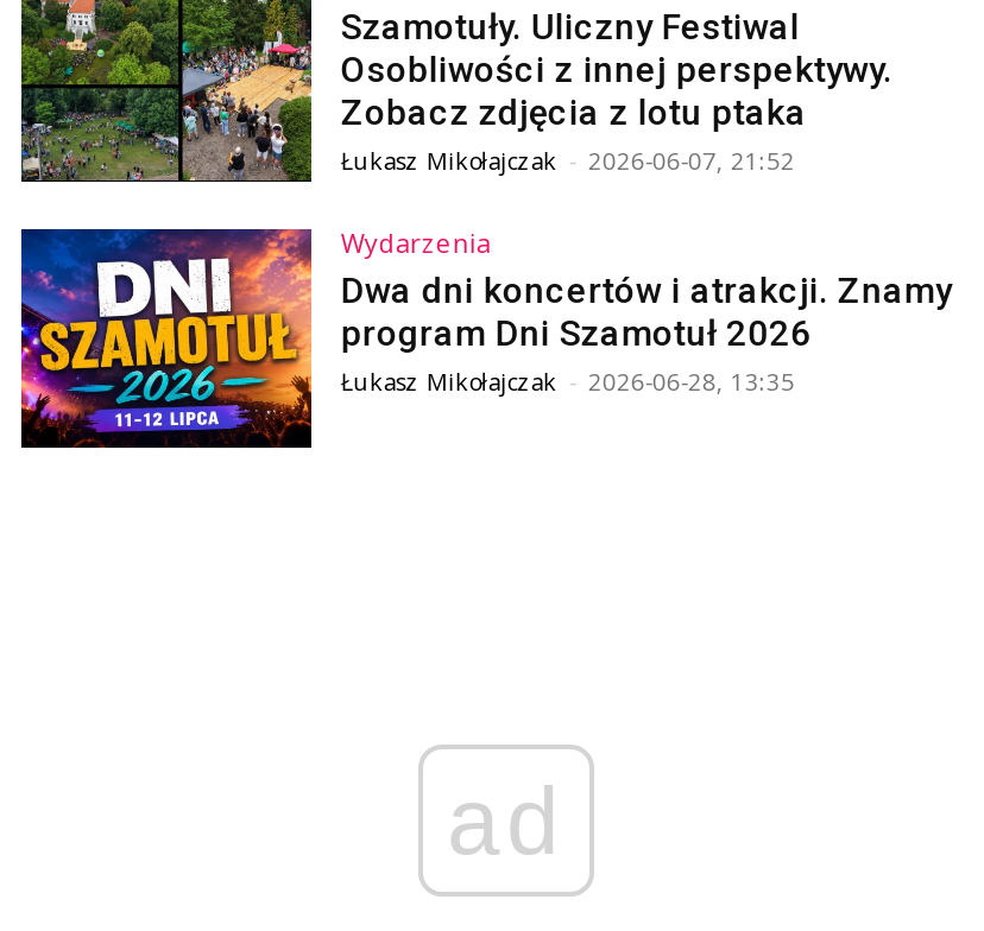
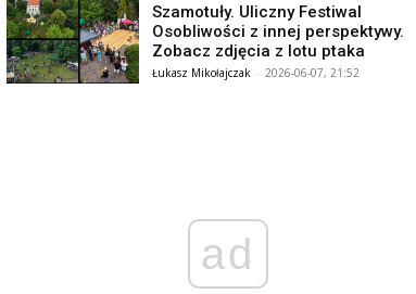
[19,225,952,449] [image] | Wydarzenia | Dwa dni koncertów i atrakcji. Znamy | program Dni Szamotuł 2026 | Łukasz Mikołajczak - 2026-06-28, 13:35 -> none

